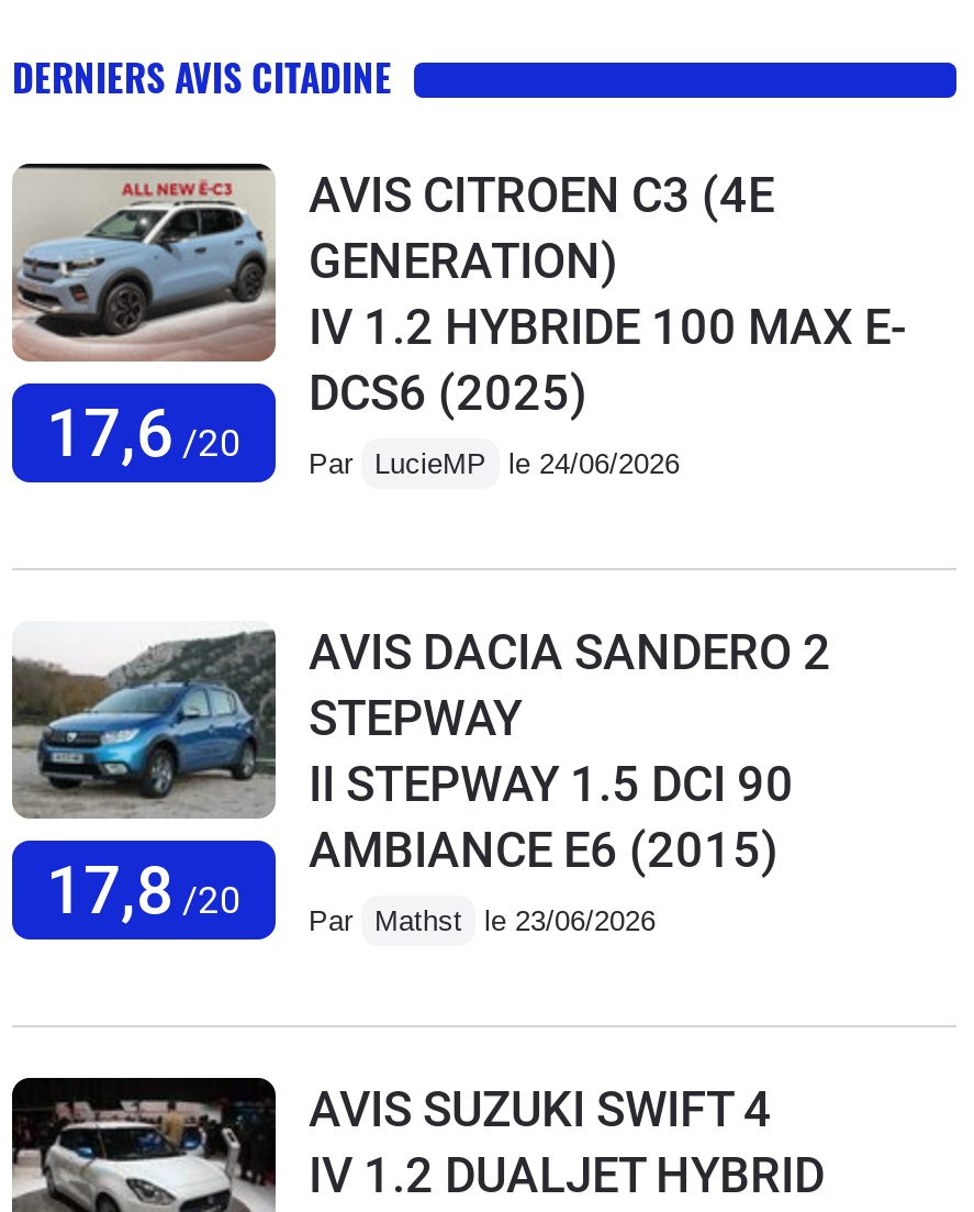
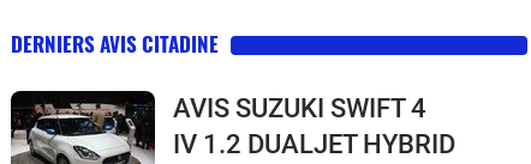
[12,168,276,471] [image] | 17,6 /20 -> none
[309,168,906,480] AVIS CITROEN C3 (4E | GENERATION) | IV 1.2 HYBRIDE 100 MAX E- | DCS6 (2025) | Par LucieMP le 24/06/2026 -> none
[12,630,276,928] [image] | 17,8 /20 -> none
[309,625,831,937] AVIS DACIA SANDERO 2 | STEPWAY | II STEPWAY 1.5 DCI 90 | AMBIANCE E6 (2015) | Par Mathst le 23/06/2026 -> none

